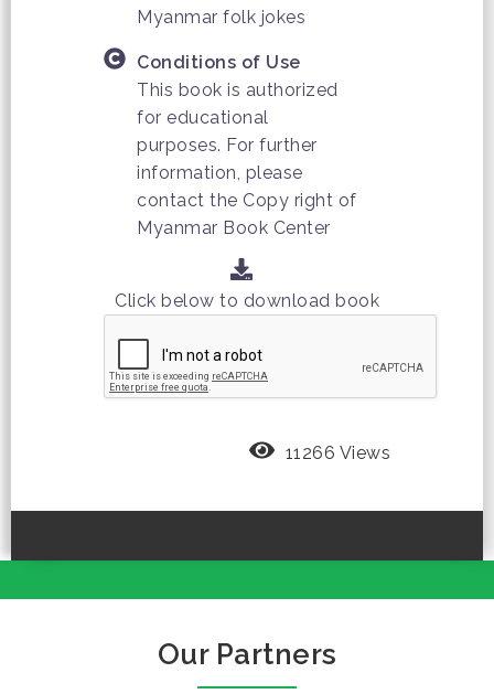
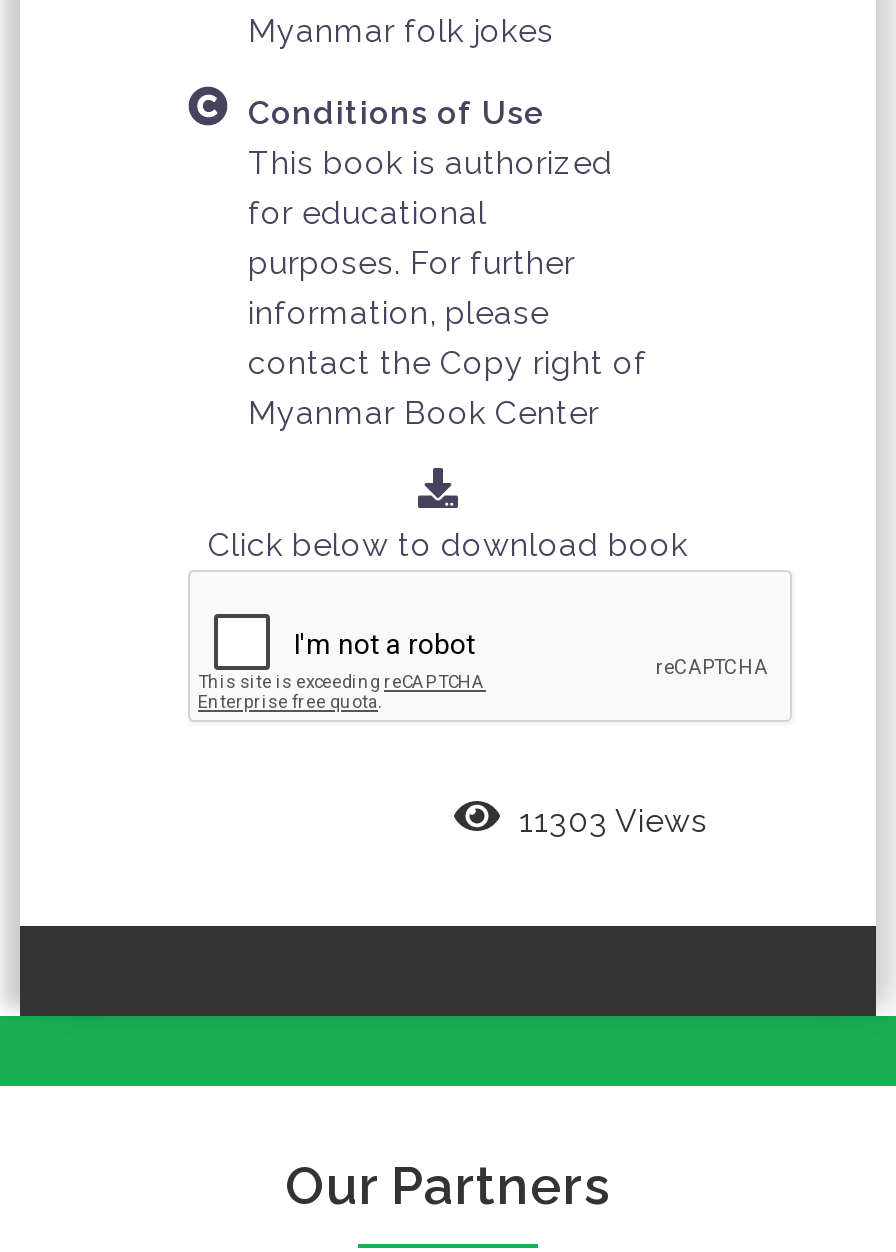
[285,443,390,464] 11266 Views -> [519,803,708,841] 11303 Views

